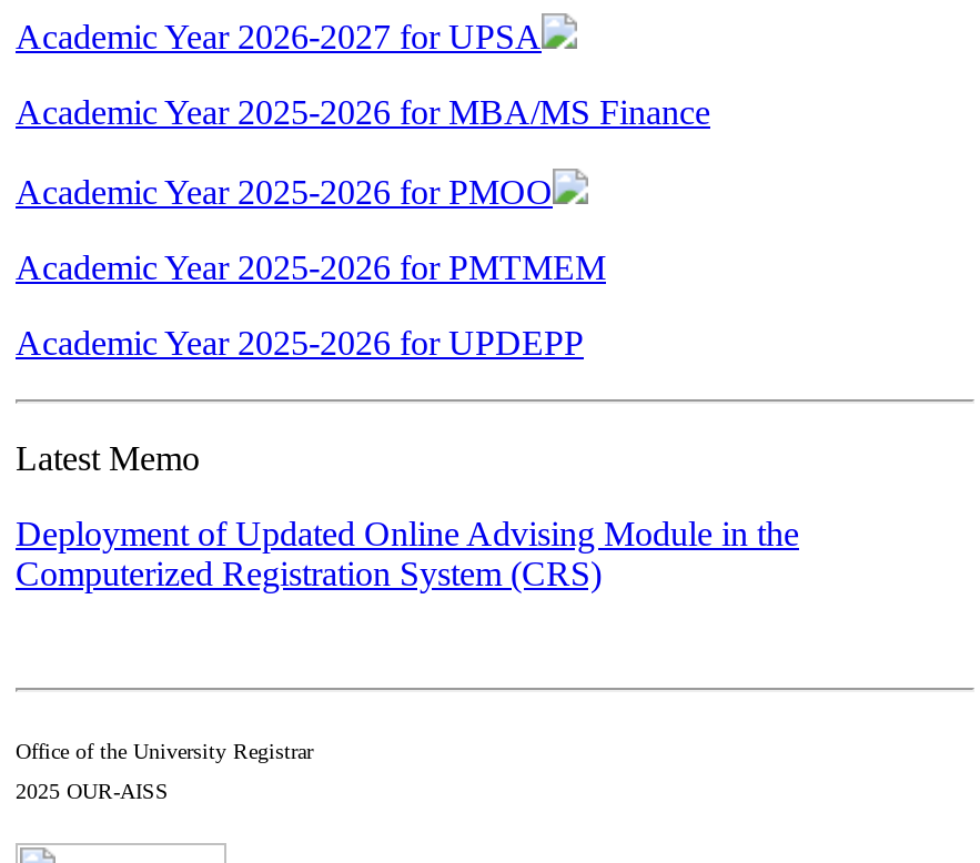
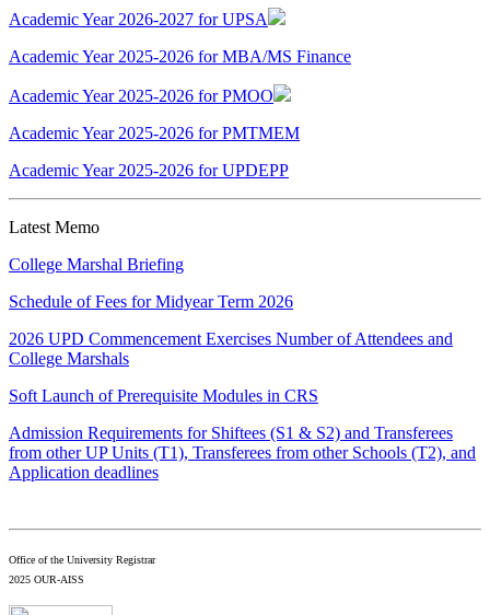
[16,516,799,593] Deployment of Updated Online Advising Module in the | Computerized Registration System (CRS) -> [9,255,476,482] College Marshal Briefing | Schedule of Fees for Midyear Term 2026 | 2026 UPD Commencement Exercises Number of Attendees and | College Marshals | Soft Launch of Prerequisite Modules in CRS | Admission Requirements for Shiftees (S1 & S2) and Transferees | from other UP Units (T1), Transferees from other Schools (T2), and | Application deadlines

